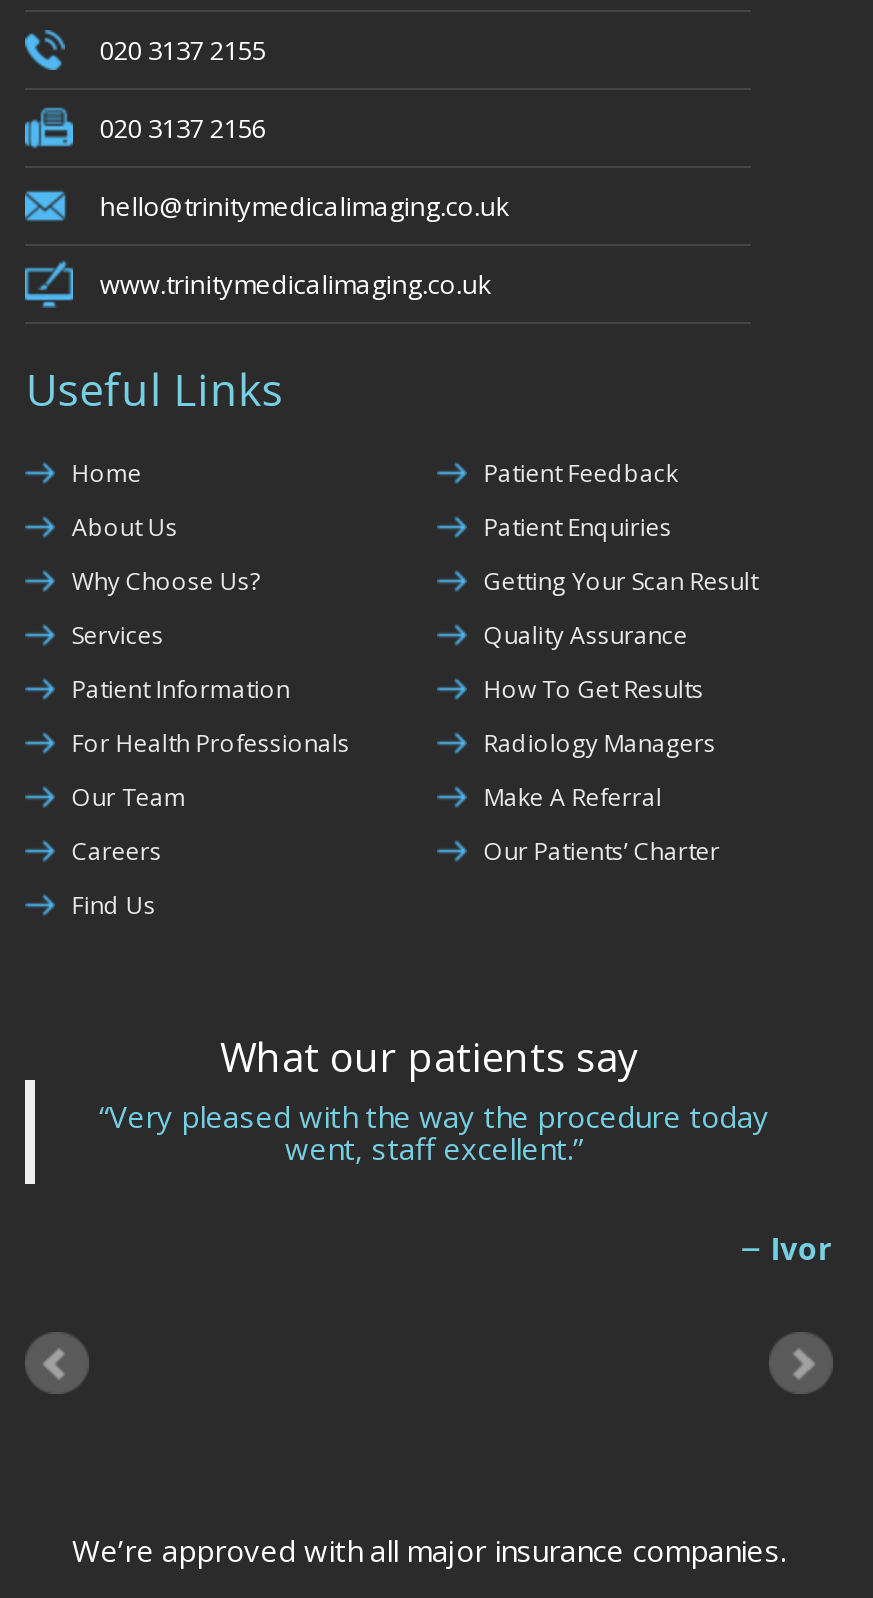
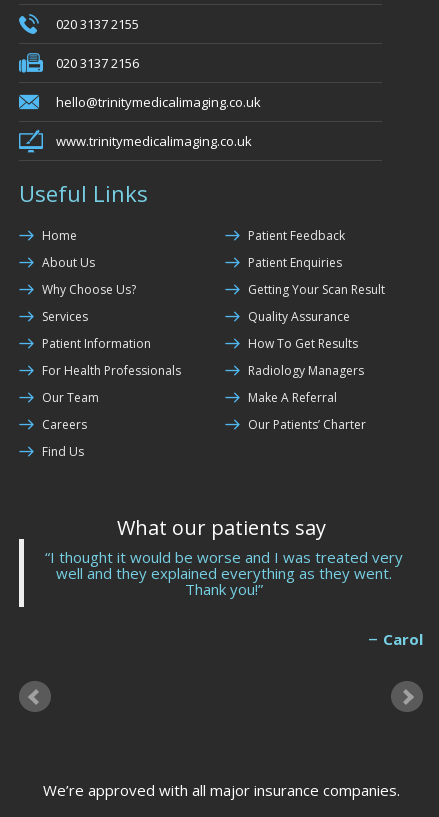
[109,1096,769,1168] Very pleased with the way the procedure today | went, staff excellent. -> [49,547,402,599] I thought it would be worse and I was treated very | well and they explained everything as they went. | Thank you!
[770,1228,832,1268] Ivor -> [383,629,423,649] Carol

